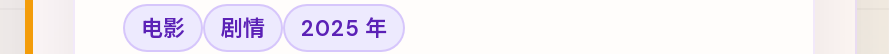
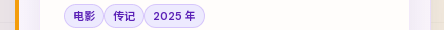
[221,13,265,41] 剧情 -> [113,8,135,22] 传记

